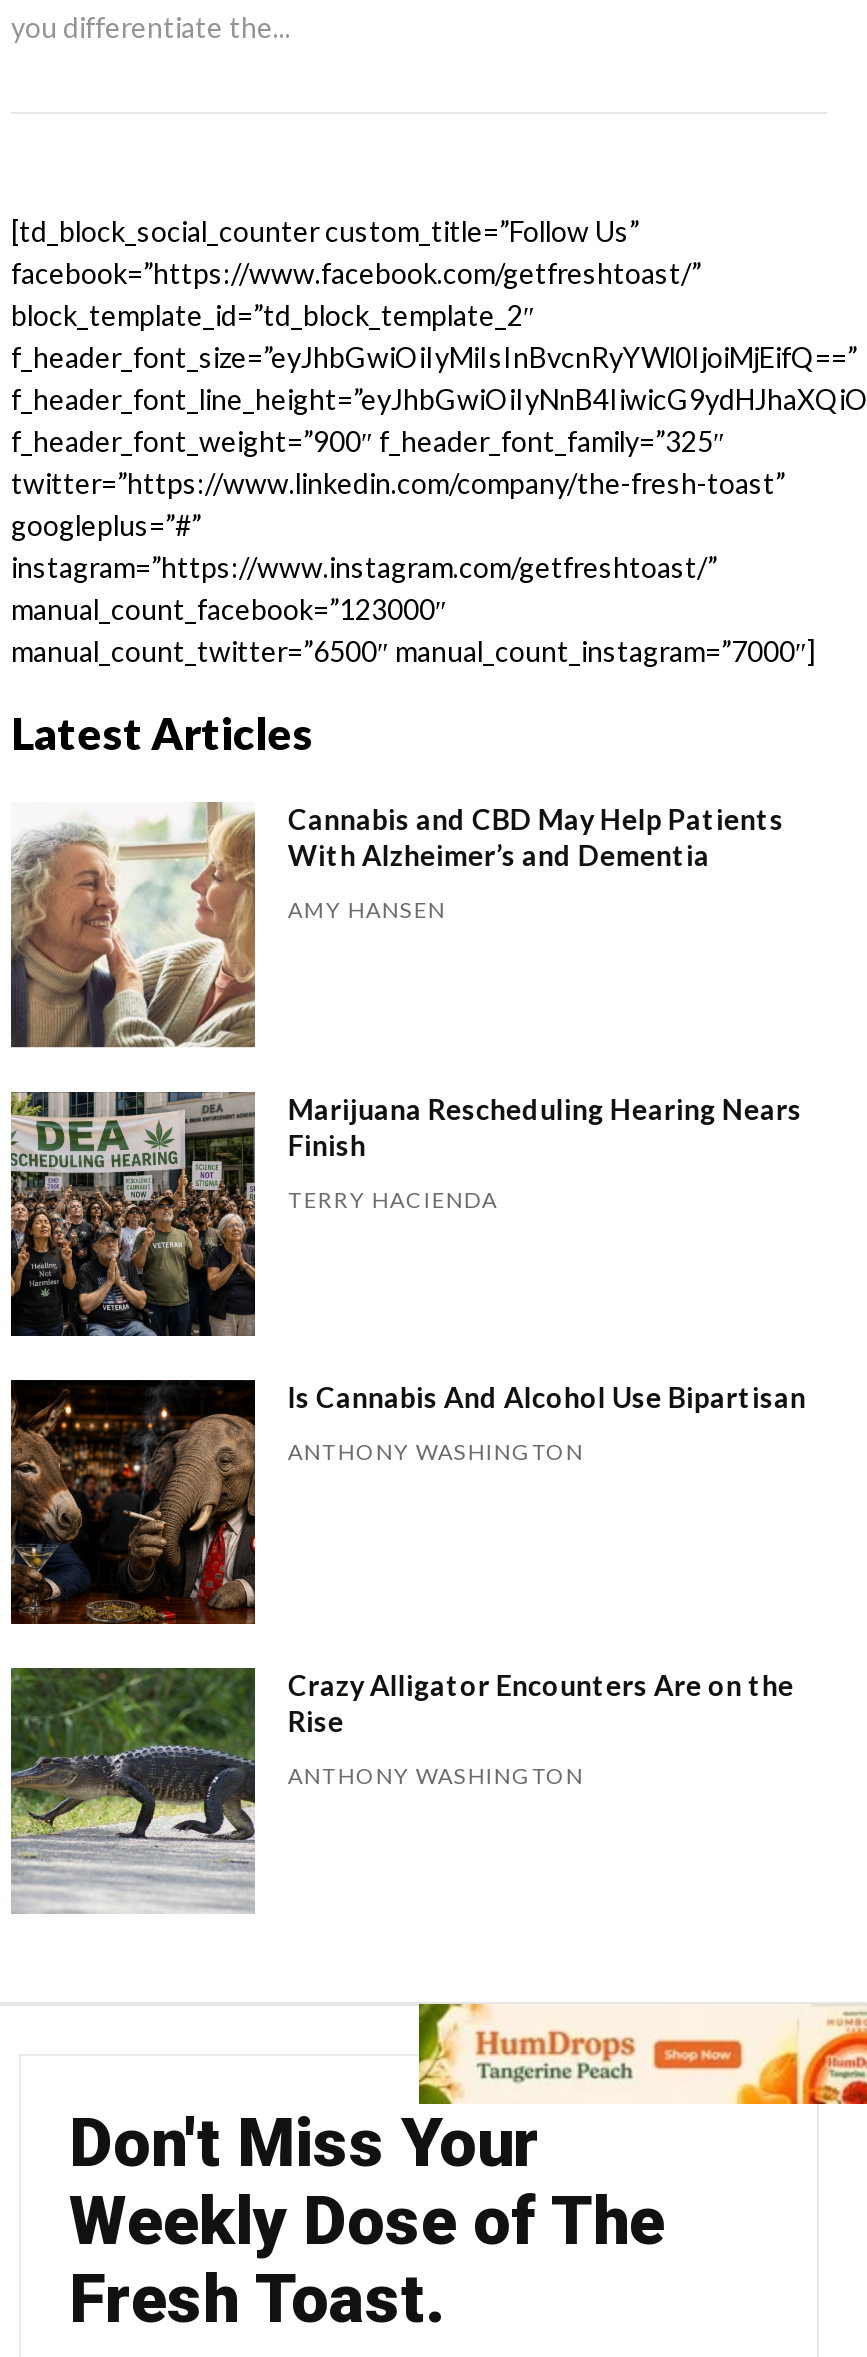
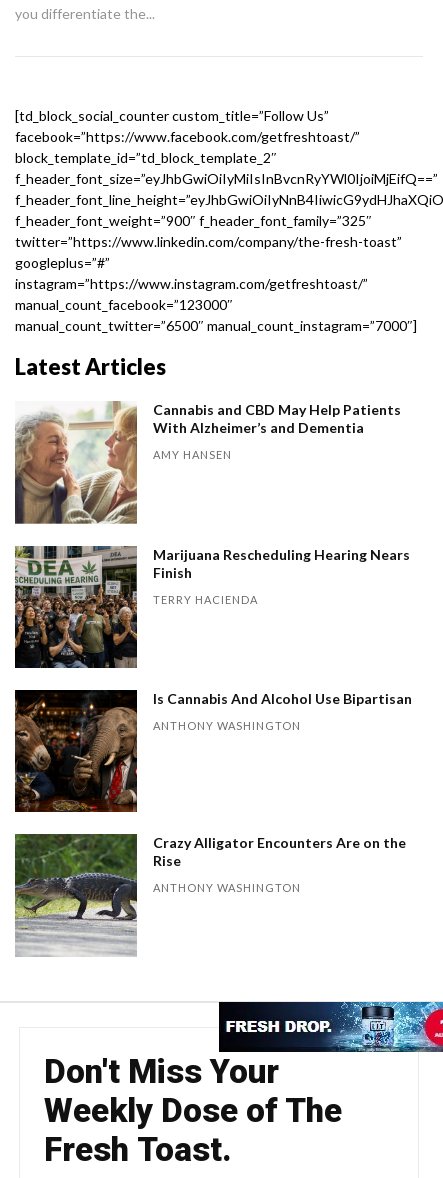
[417,2002,861,2106] [image] -> [218,1001,440,1053] [image]

